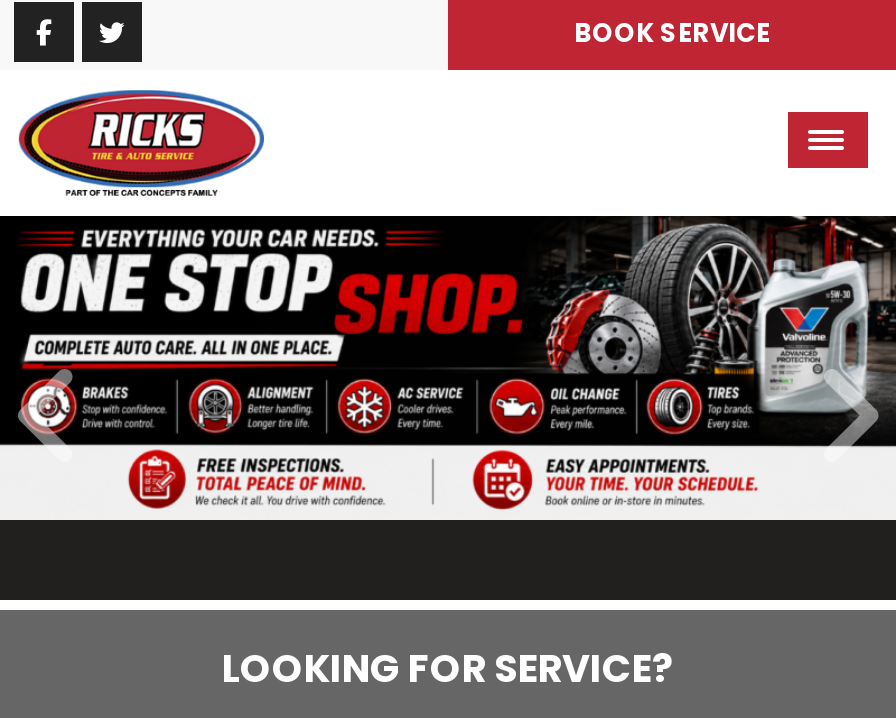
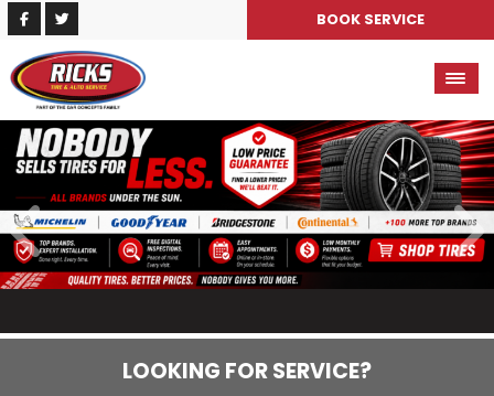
[6,214,890,522] [image] -> [3,119,491,290] [image]

